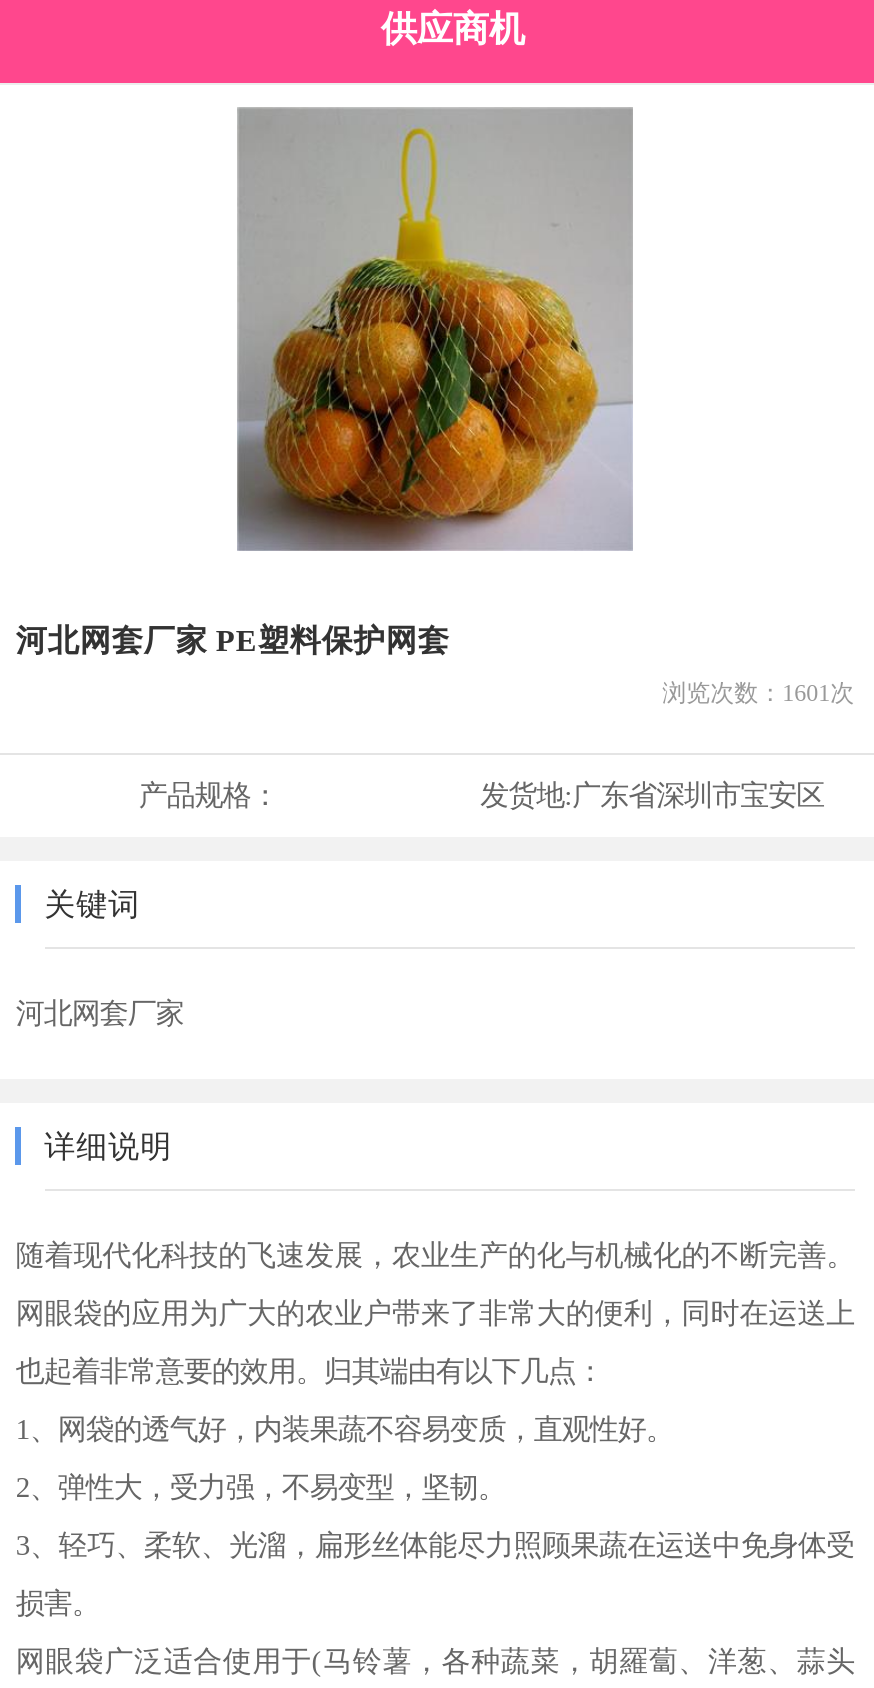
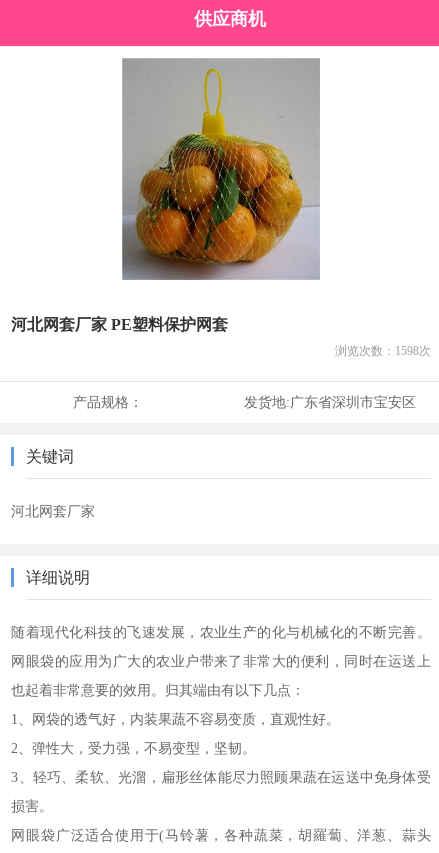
[662,678,854,706] 浏览次数：1601次 -> [335,344,431,358] 浏览次数：1598次

